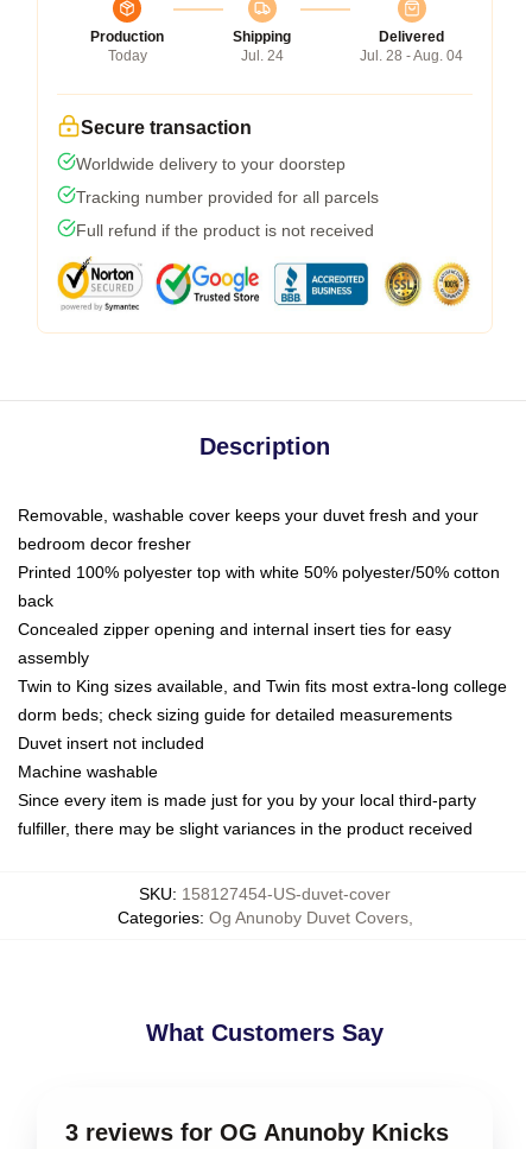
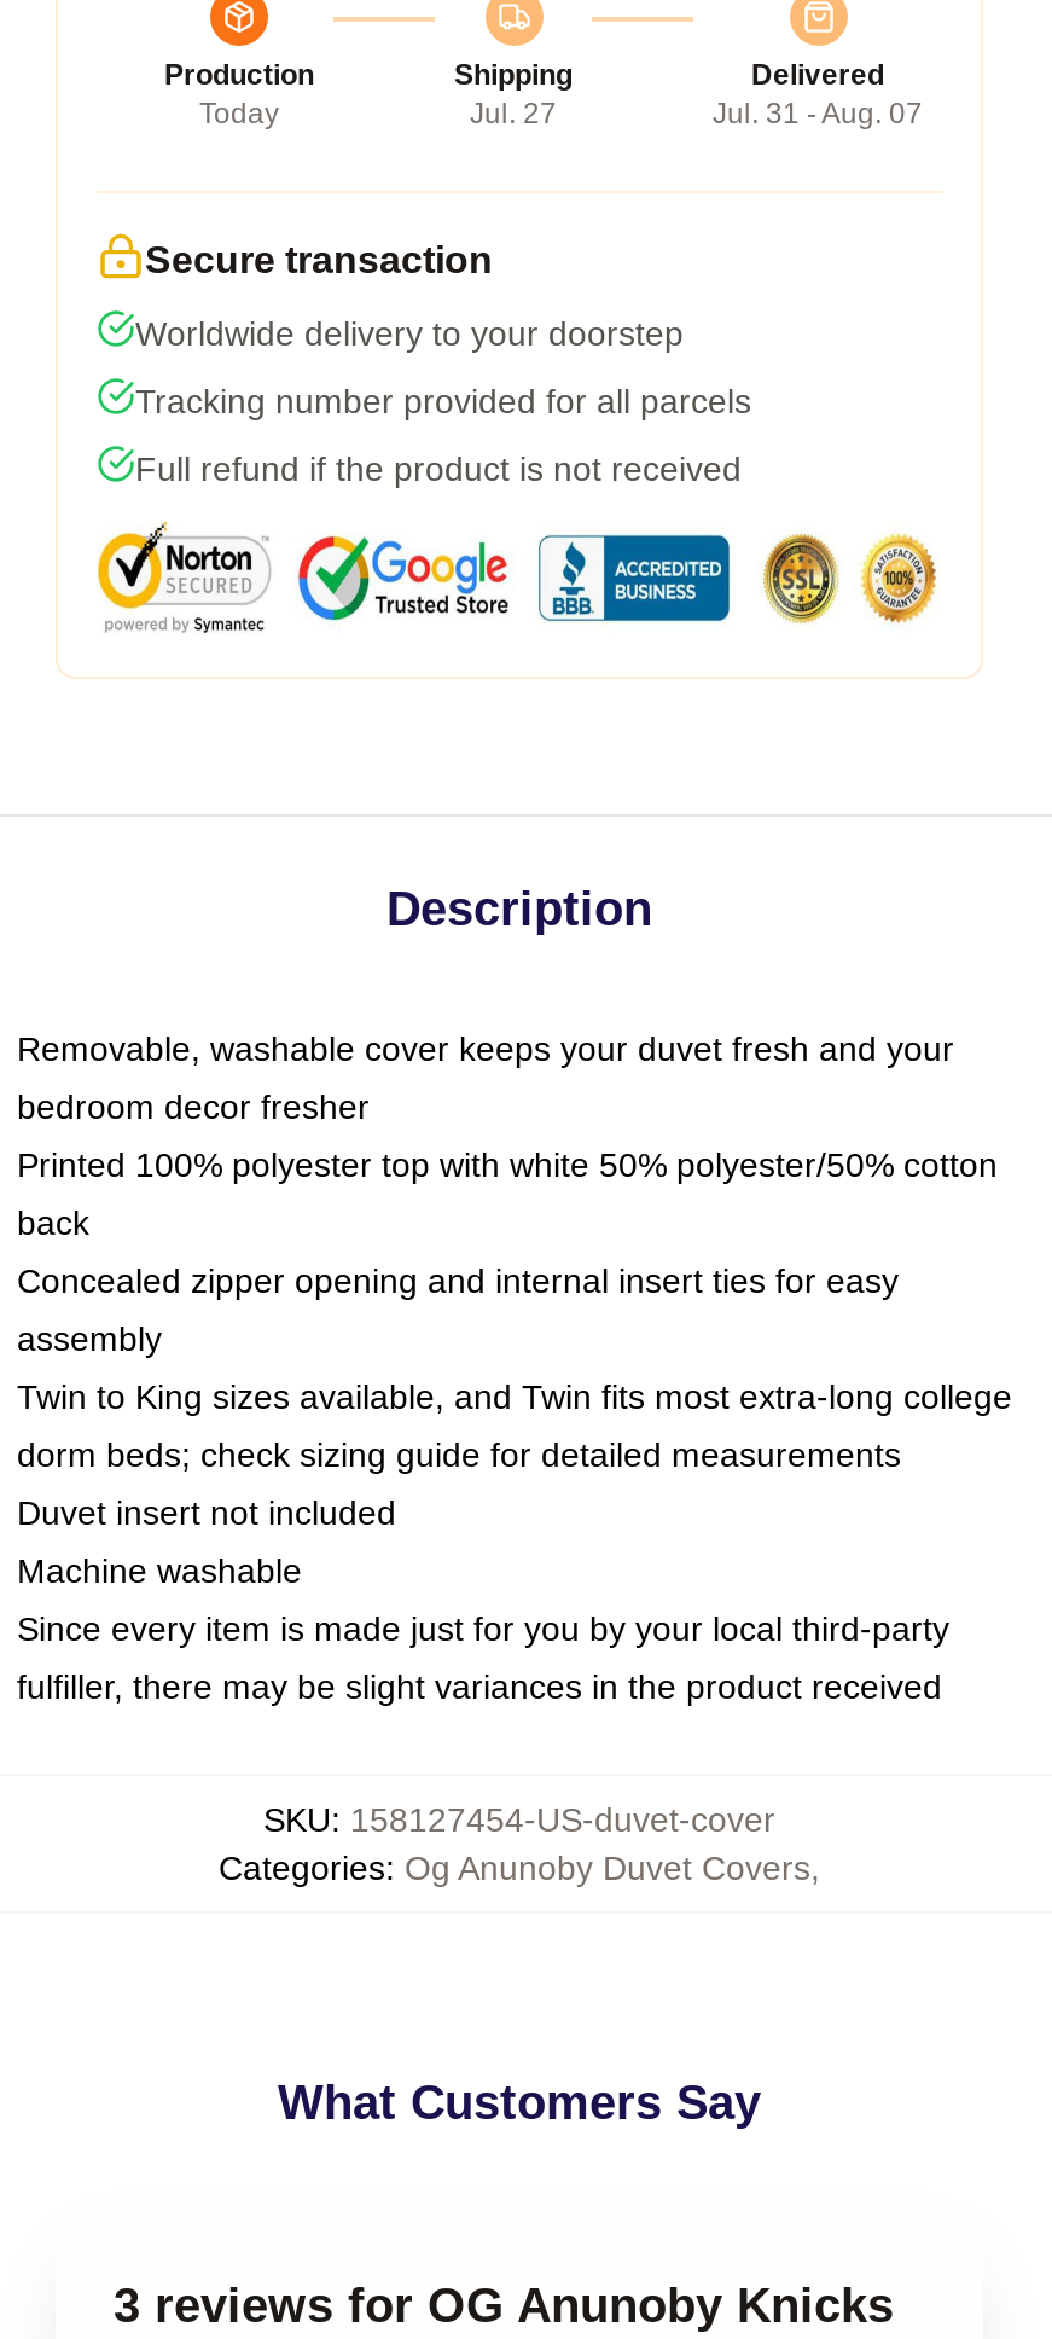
[240,47,283,64] Jul. 24 -> [470,96,557,130] Jul. 27
[360,47,463,64] Jul. 28 - Aug. 04 -> [713,96,923,130] Jul. 31 - Aug. 07

